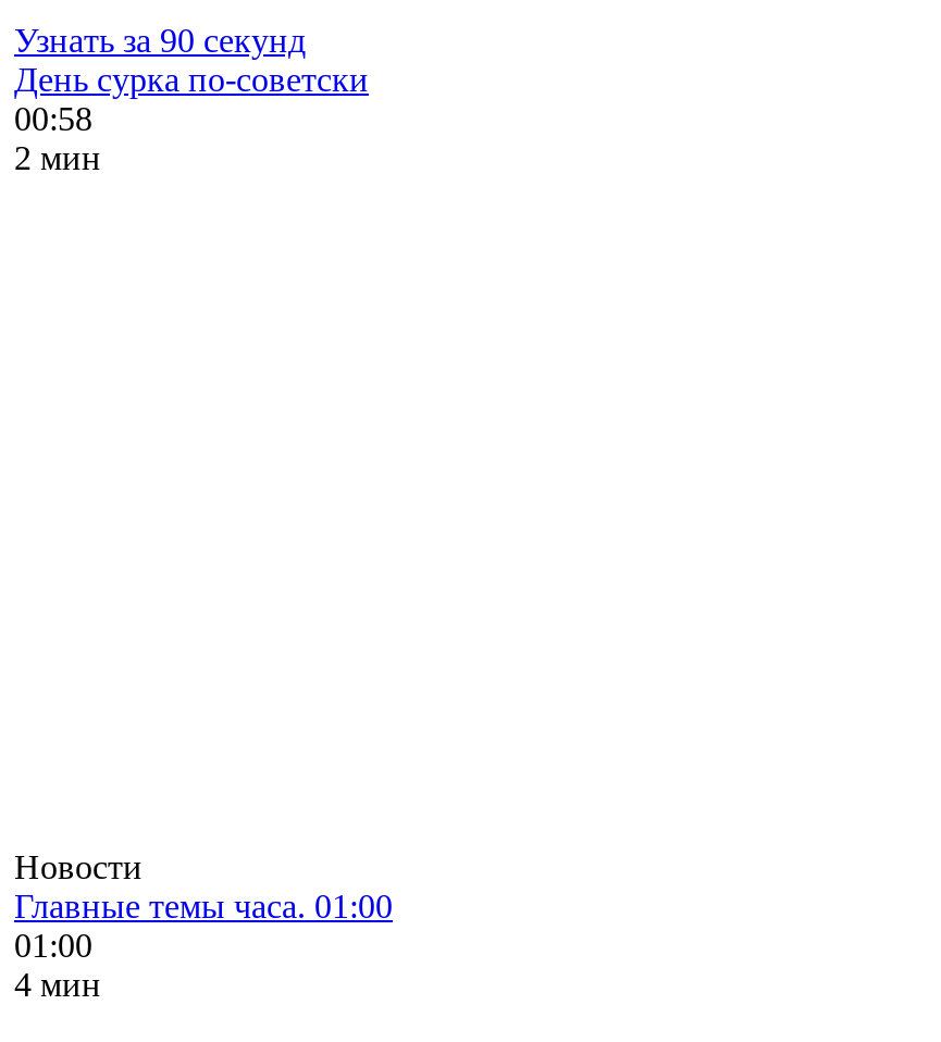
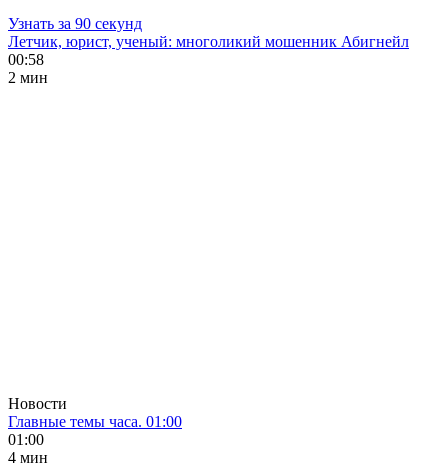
[14,61,369,98] День сурка по-советски -> [8,33,409,50] Летчик, юрист, ученый: многоликий мошенник Абигнейл

